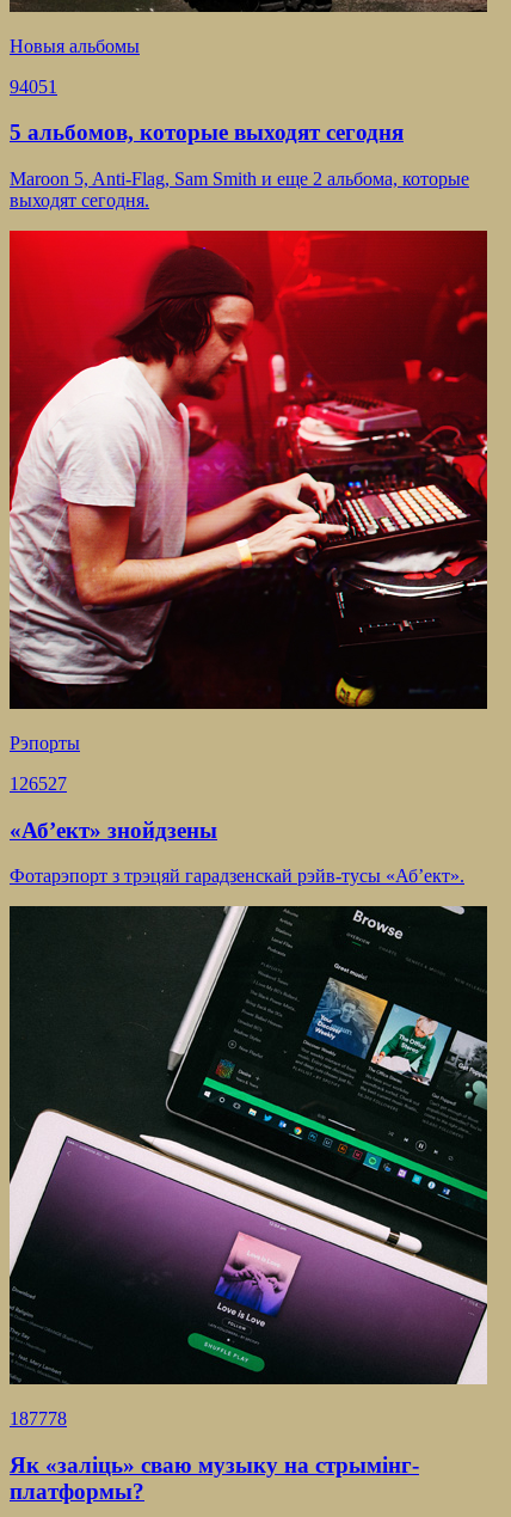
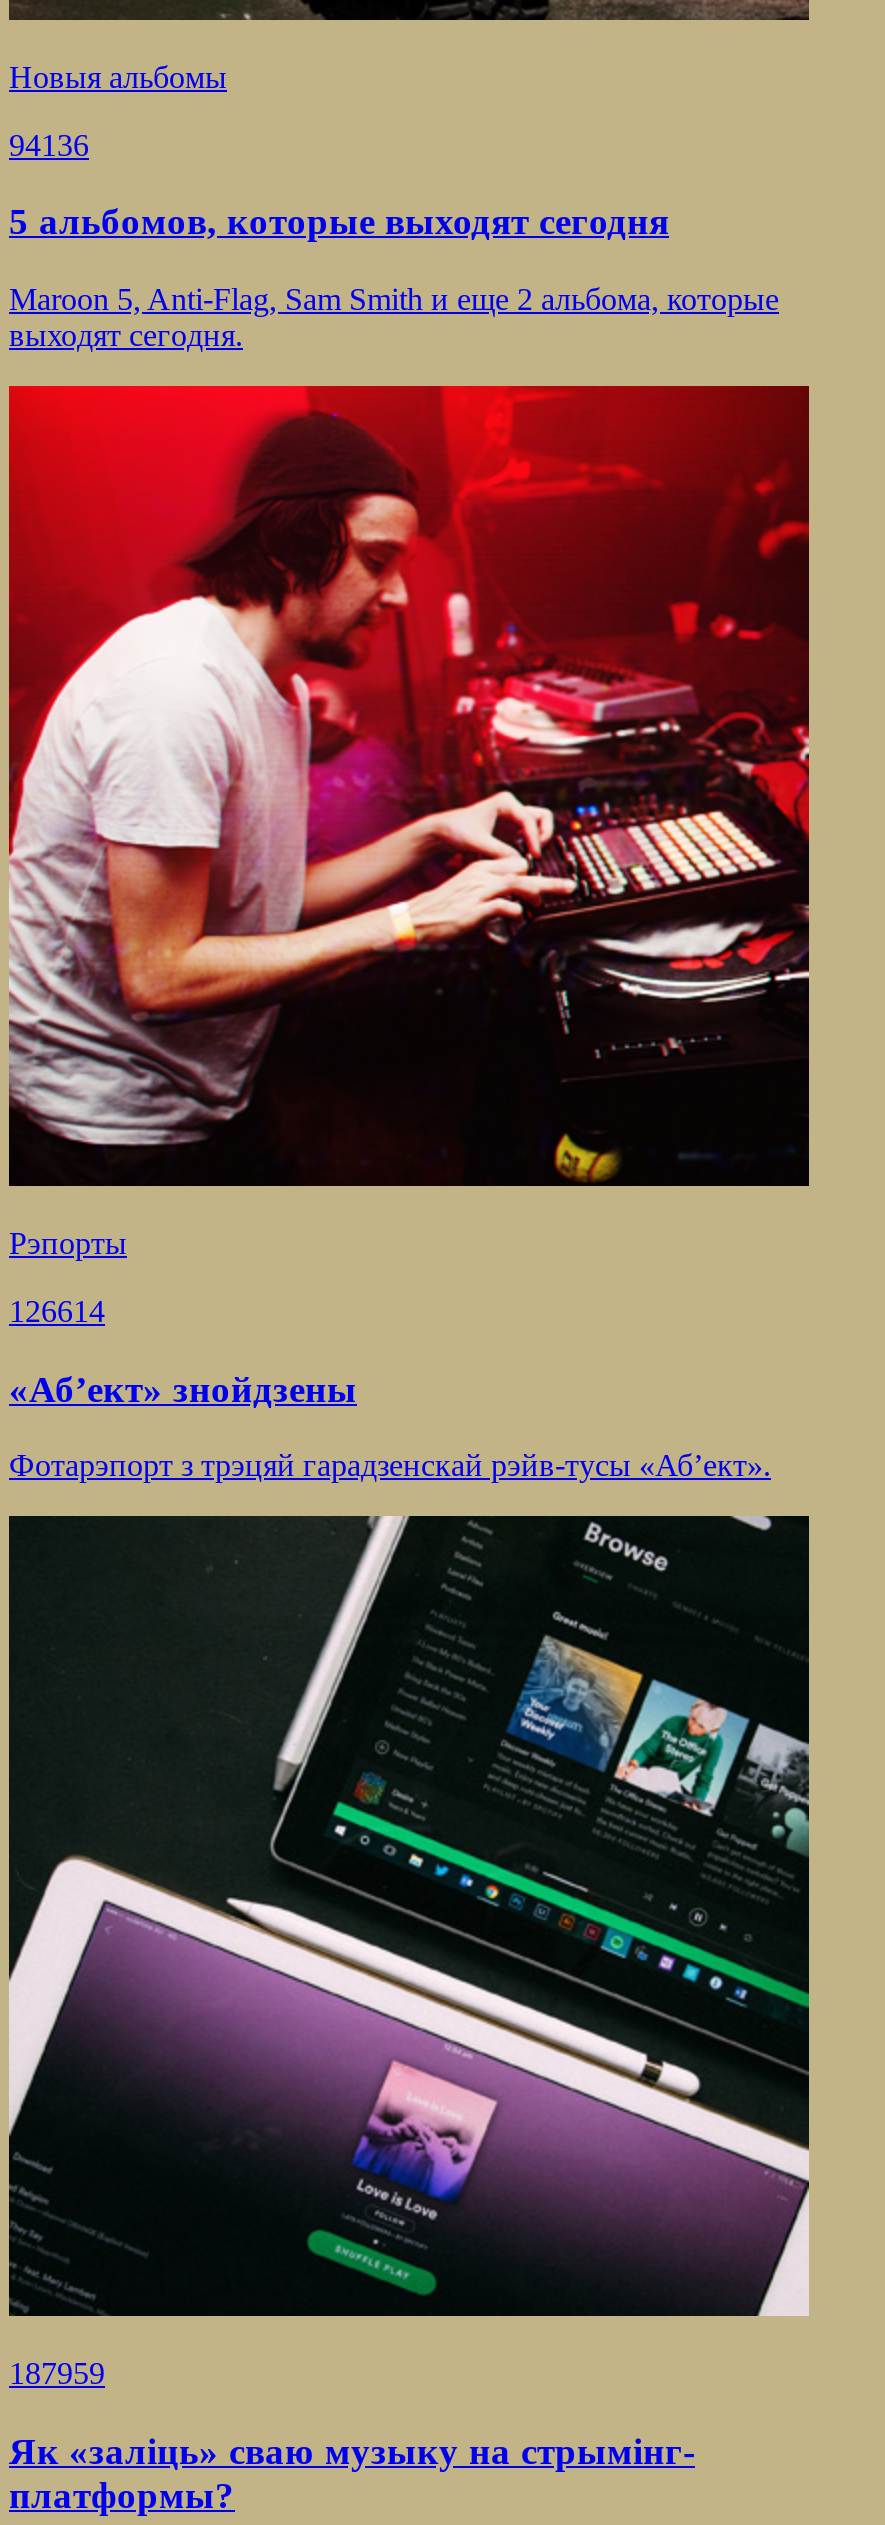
[10,76,57,96] 94051 -> [9,127,89,161] 94136
[10,773,67,794] 126527 -> [9,1294,105,1328] 126614
[10,1409,67,1429] 187778 -> [9,2357,105,2391] 187959

